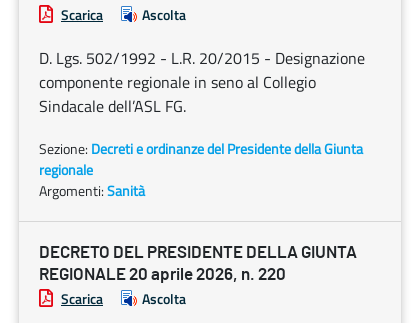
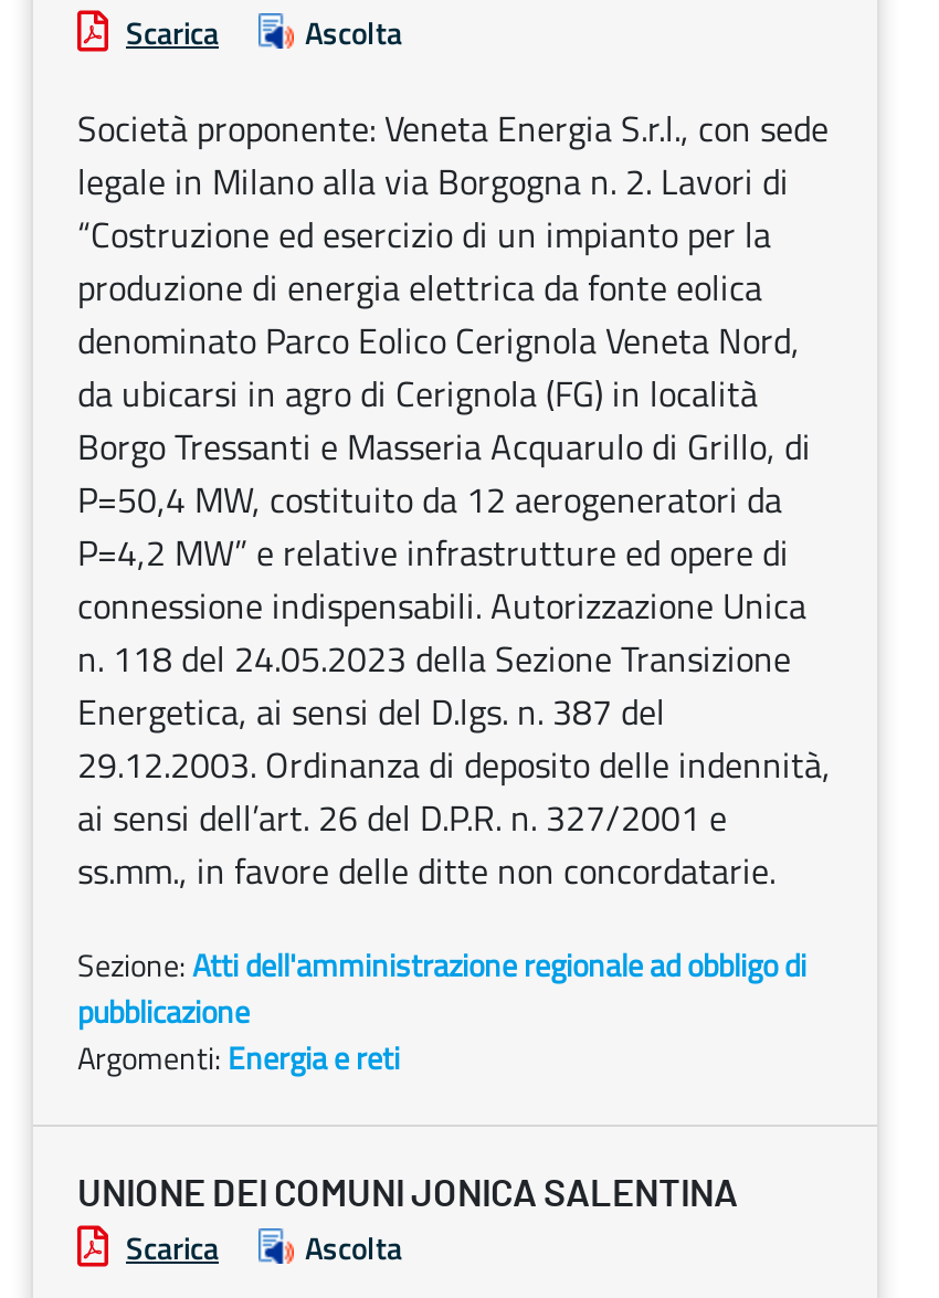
[39,46,365,118] D. Lgs. 502/1992 - L.R. 20/2015 - Designazione | componente regionale in seno al Collegio | Sindacale dell’ASL FG. -> [77,102,831,897] Società proponente: Veneta Energia S.r.l., con sede | legale in Milano alla via Borgogna n. 2. Lavori di | “Costruzione ed esercizio di un impianto per la | produzione di energia elettrica da fonte eolica | denominato Parco Eolico Cerignola Veneta Nord, | da ubicarsi in agro di Cerignola (FG) in località | Borgo Tressanti e Masseria Acquarulo di Grillo, di | P=50,4 MW, costituito da 12 aerogeneratori da | P=4,2 MW” e relative infrastrutture ed opere di | connessione indispensabili. Autorizzazione Unica | n. 118 del 24.05.2023 della Sezione Transizione | Energetica, ai sensi del D.lgs. n. 387 del | 29.12.2003. Ordinanza di deposito delle indennità, | ai sensi dell’art. 26 del D.P.R. n. 327/2001 e | ss.mm., in favore delle ditte non concordatarie.
[39,138,363,201] Sezione: Decreti e ordinanze del Presidente della Giunta | regionale | Argomenti: Sanità -> [77,941,806,1080] Sezione: Atti dell'amministrazione regionale ad obbligo di | pubblicazione | Argomenti: Energia e reti
[39,244,357,283] DECRETO DEL PRESIDENTE DELLA GIUNTA | REGIONALE 20 aprile 2026, n. 220 -> [77,1175,738,1213] UNIONE DEI COMUNI JONICA SALENTINA

